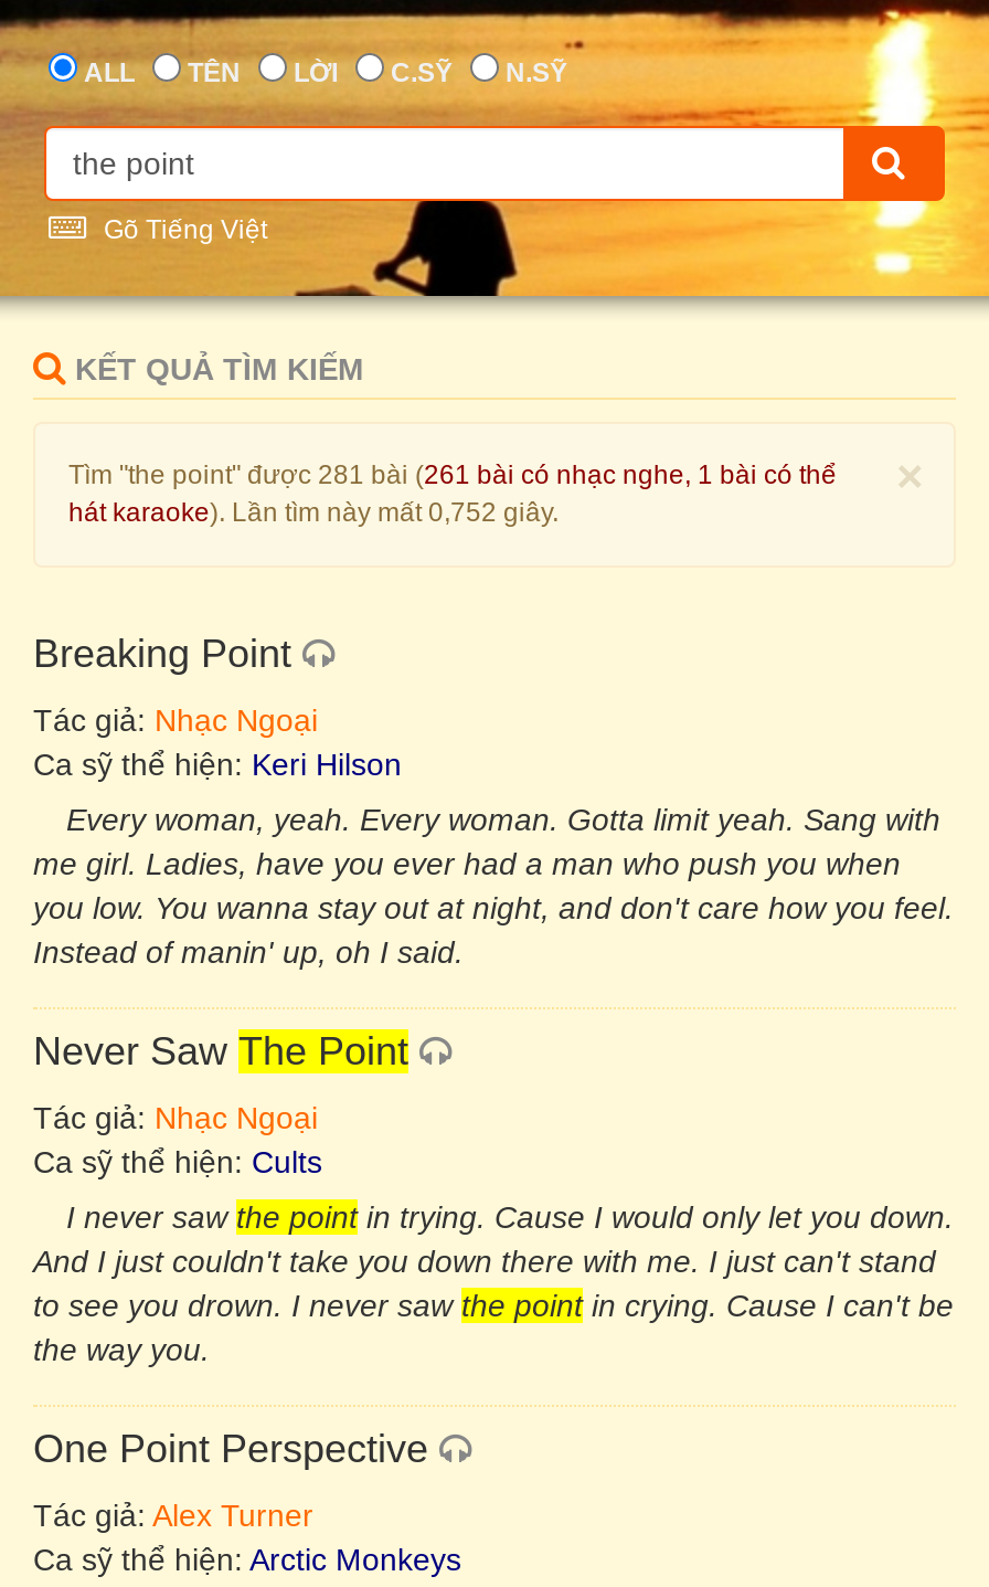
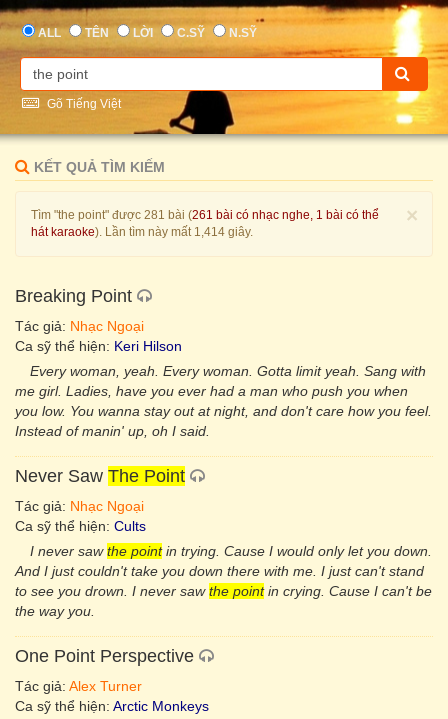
[68,497,559,528] hát karaoke). Lần tìm này mất 0,752 giây. -> [31,225,253,239] hát karaoke). Lần tìm này mất 1,414 giây.

